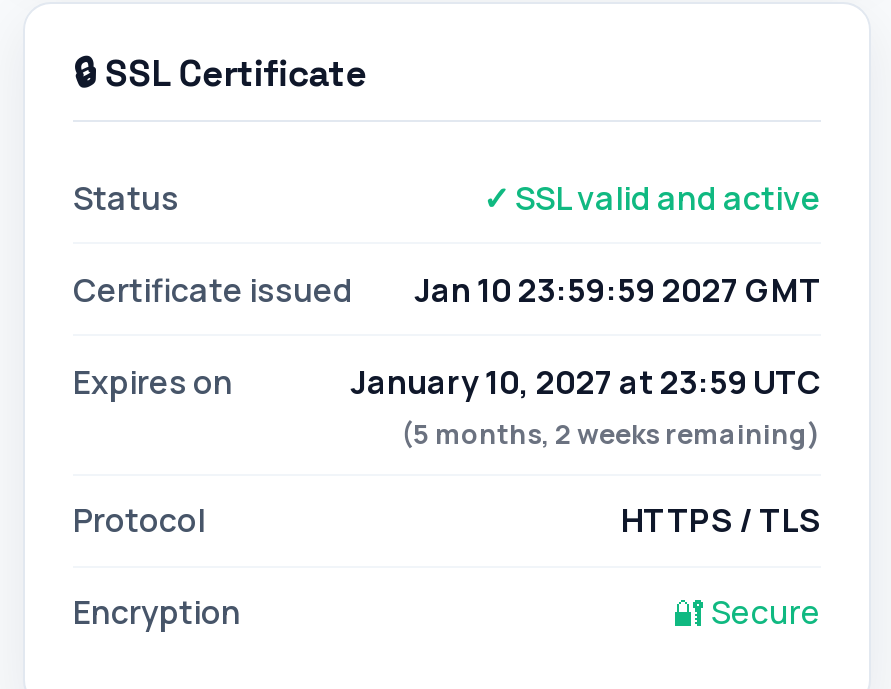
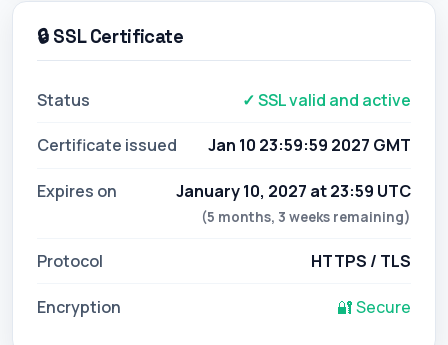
[401,415,821,451] (5 months, 2 weeks remaining) -> [201,208,411,226] (5 months, 3 weeks remaining)

